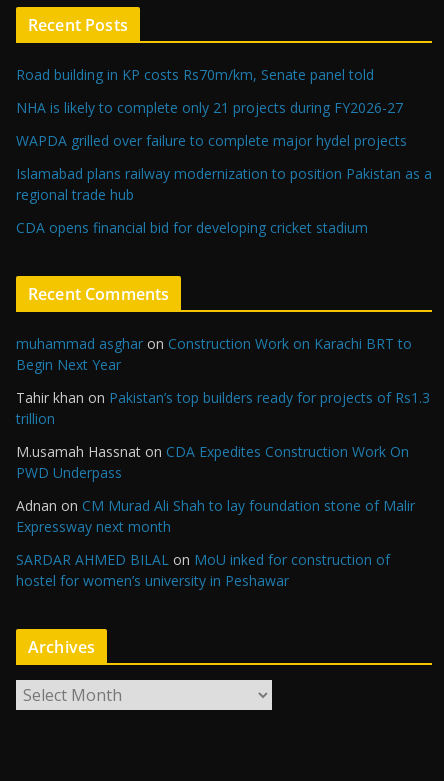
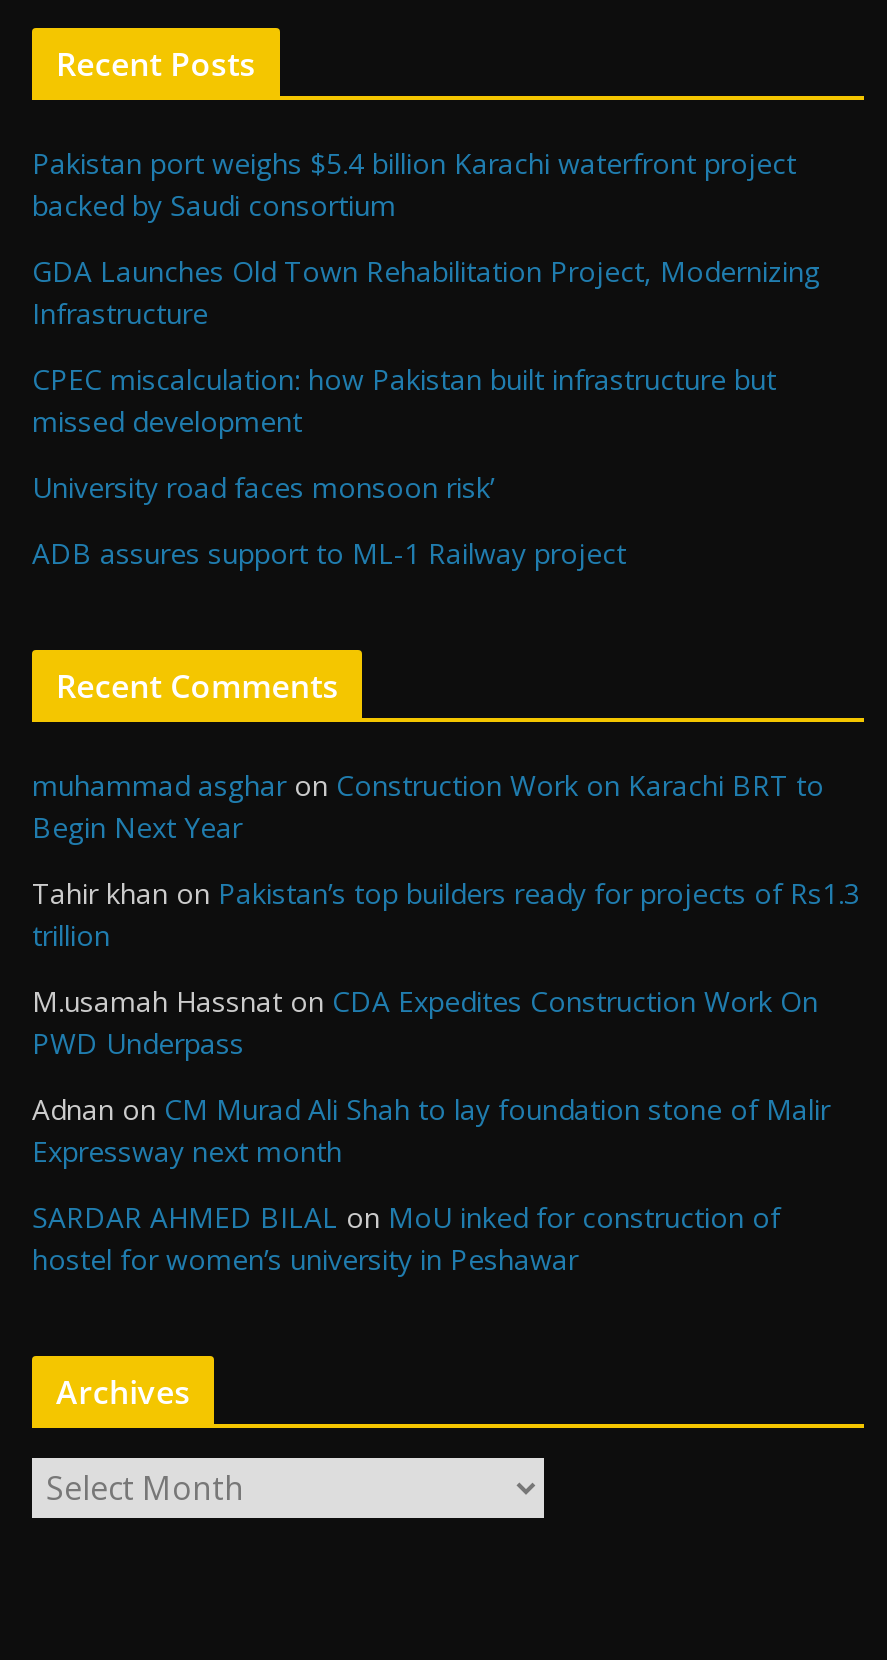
[16,65,374,84] Road building in KP costs Rs70m/km, Senate panel told -> [32,144,796,224] Pakistan port weighs $5.4 billion Karachi waterfront project | backed by Saudi consortium
[16,98,403,117] NHA is likely to complete only 21 projects during FY2026-27 -> [32,252,820,332] GDA Launches Old Town Rehabilitation Project, Modernizing | Infrastructure
[16,131,407,150] WAPDA grilled over failure to complete major hydel projects -> [32,360,776,440] CPEC miscalculation: how Pakistan built infrastructure but | missed development
[16,164,432,204] Islamabad plans railway modernization to position Pakistan as a | regional trade hub -> [32,468,494,506] University road faces monsoon risk’
[16,218,368,237] CDA opens financial bid for developing cricket stadium -> [32,534,626,572] ADB assures support to ML-1 Railway project

